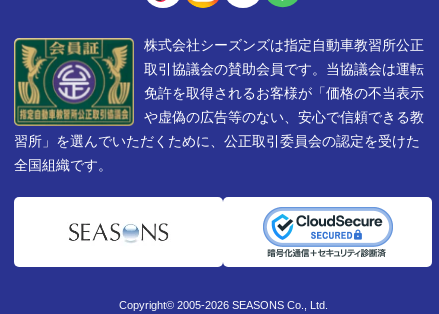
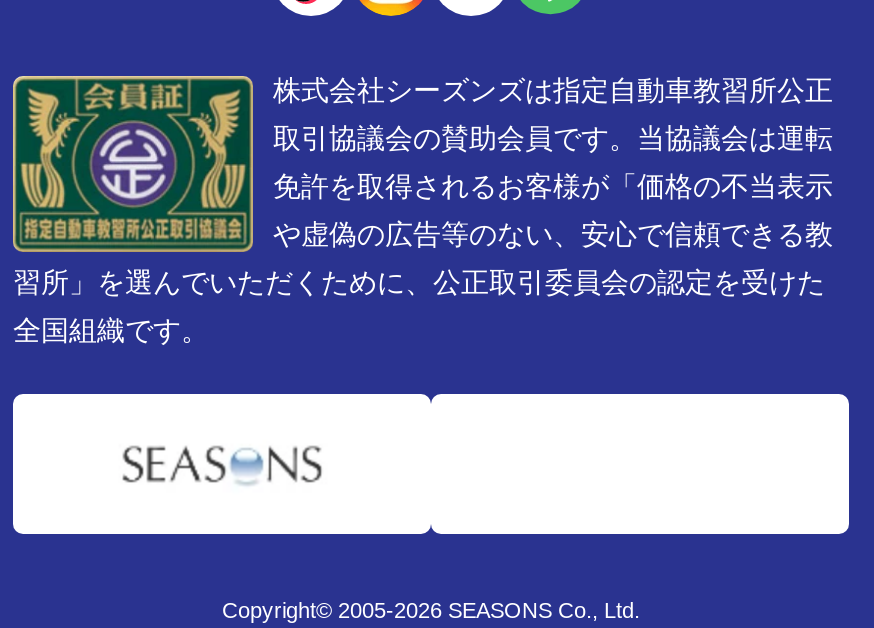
[262,206,394,258] [image] -> none

